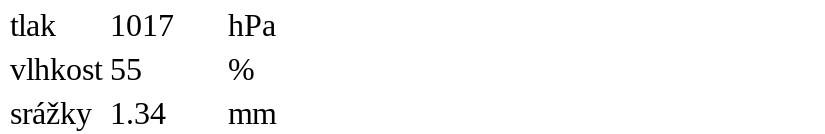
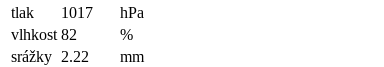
[10,51,142,85] vlhkost 55 -> [11,25,77,42] vlhkost 82
[10,95,276,129] srážky 1.34 mm -> [11,47,144,64] srážky 2.22 mm

